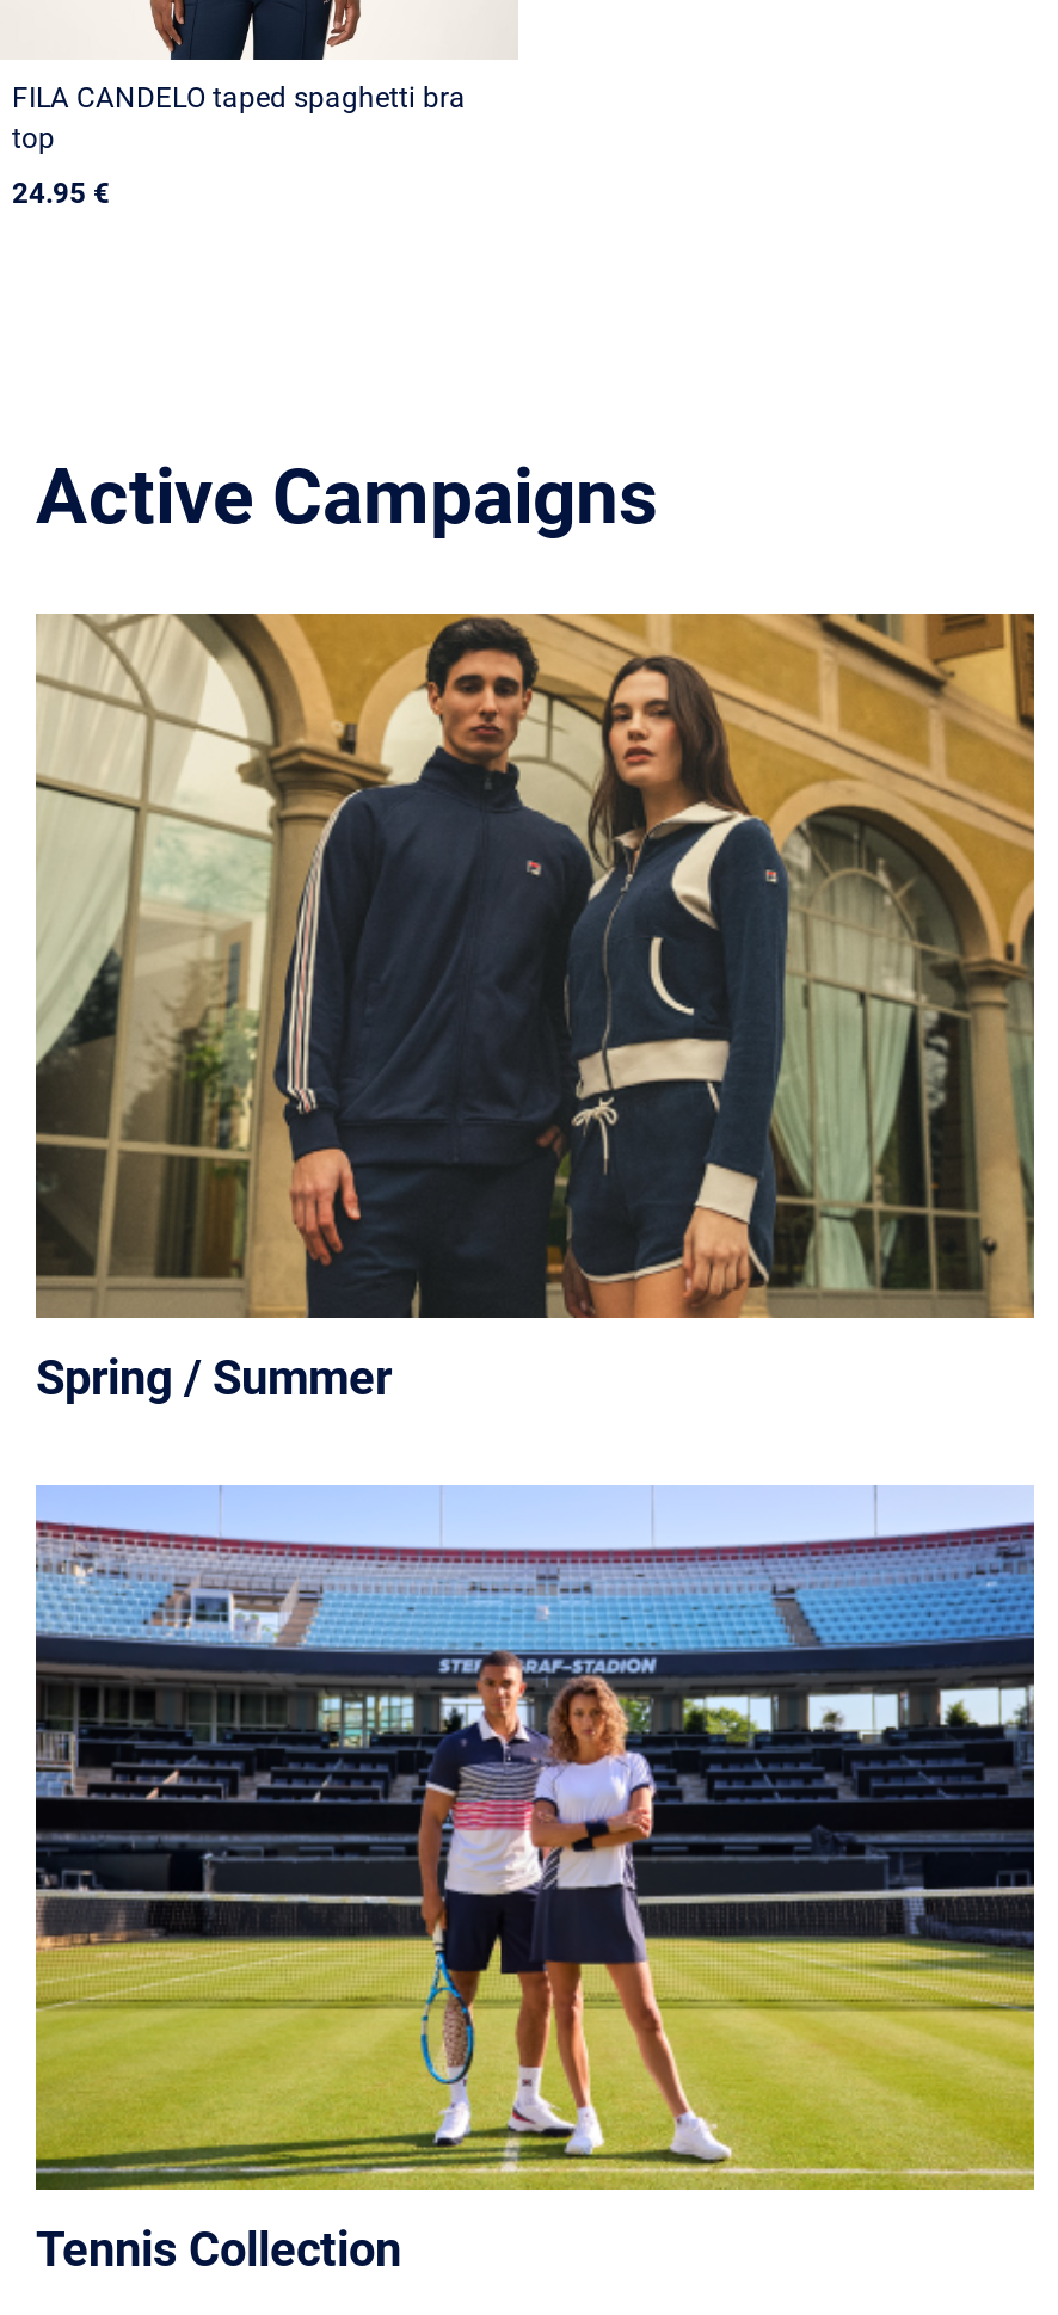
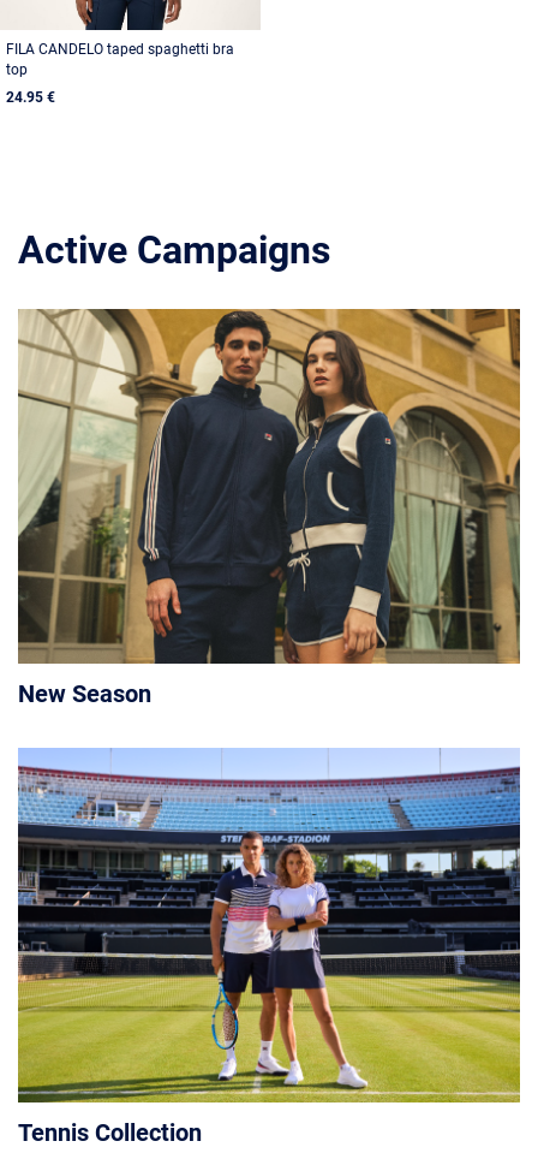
[36,1349,392,1406] Spring / Summer -> [18,679,151,708] New Season

